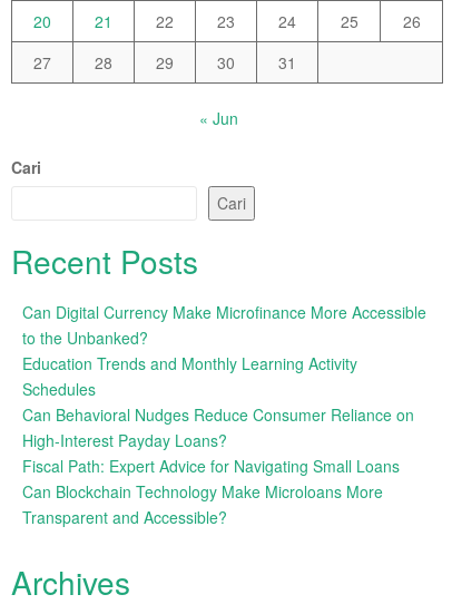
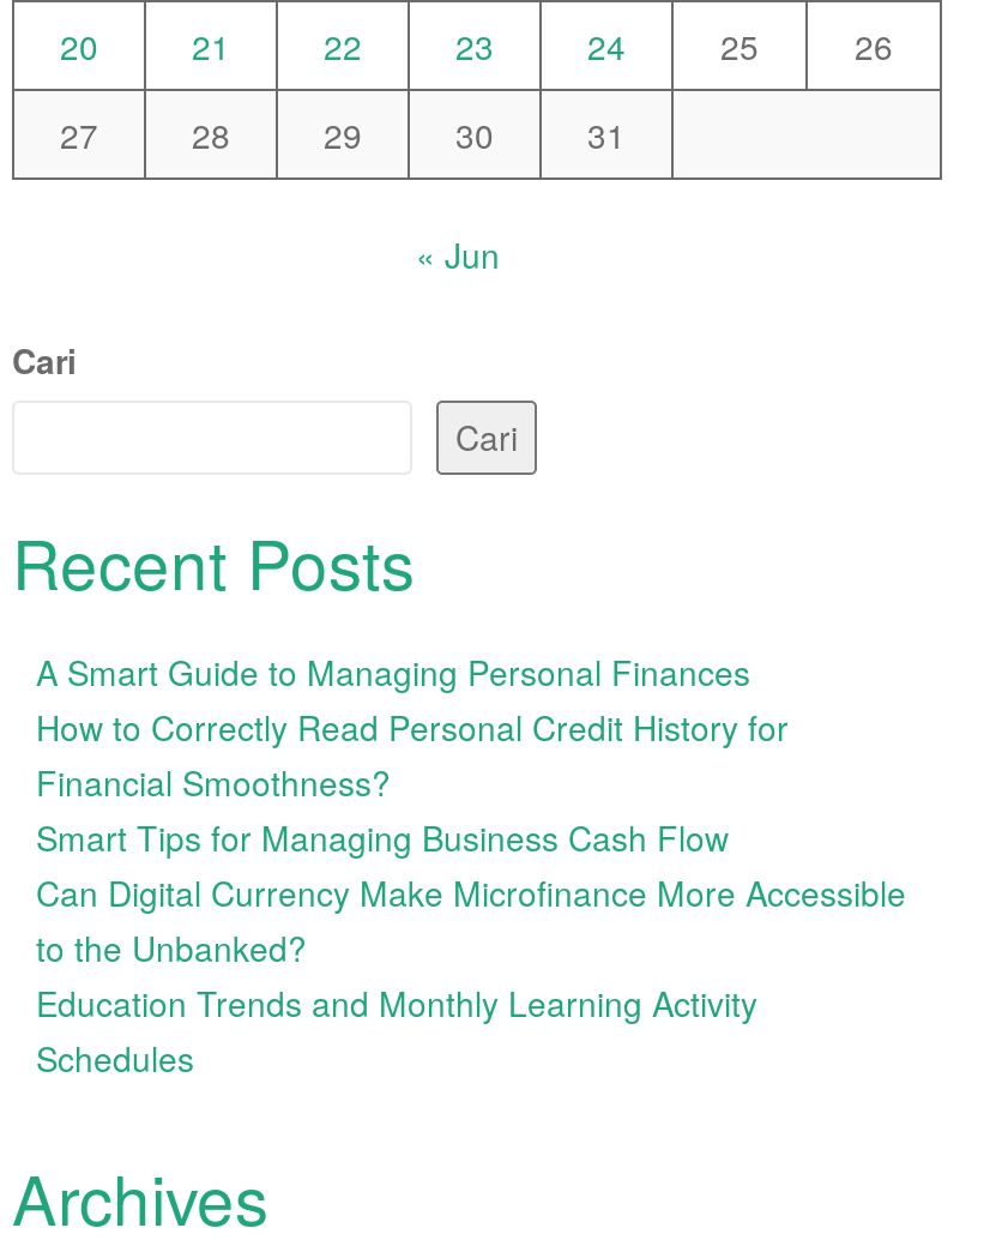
none -> [36,648,789,861] A Smart Guide to Managing Personal Finances | How to Correctly Read Personal Credit History for | Financial Smoothness? | Smart Tips for Managing Business Cash Flow
moved [22,301,426,400] -> [36,868,906,1082]: Can Digital Currency Make Microfinance More Accessible | to the Unbanked? | Education Trends and Monthly Learning Activity | Schedules
[22,403,414,528] Can Behavioral Nudges Reduce Consumer Reliance on | High-Interest Payday Loans? | Fiscal Path: Expert Advice for Navigating Small Loans | Can Blockchain Technology Make Microloans More | Transparent and Accessible? -> none

